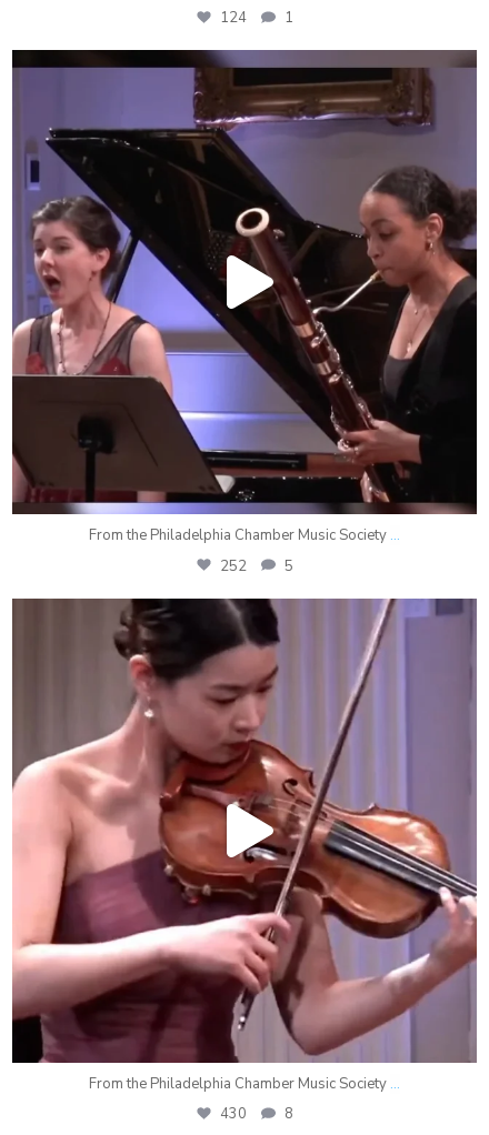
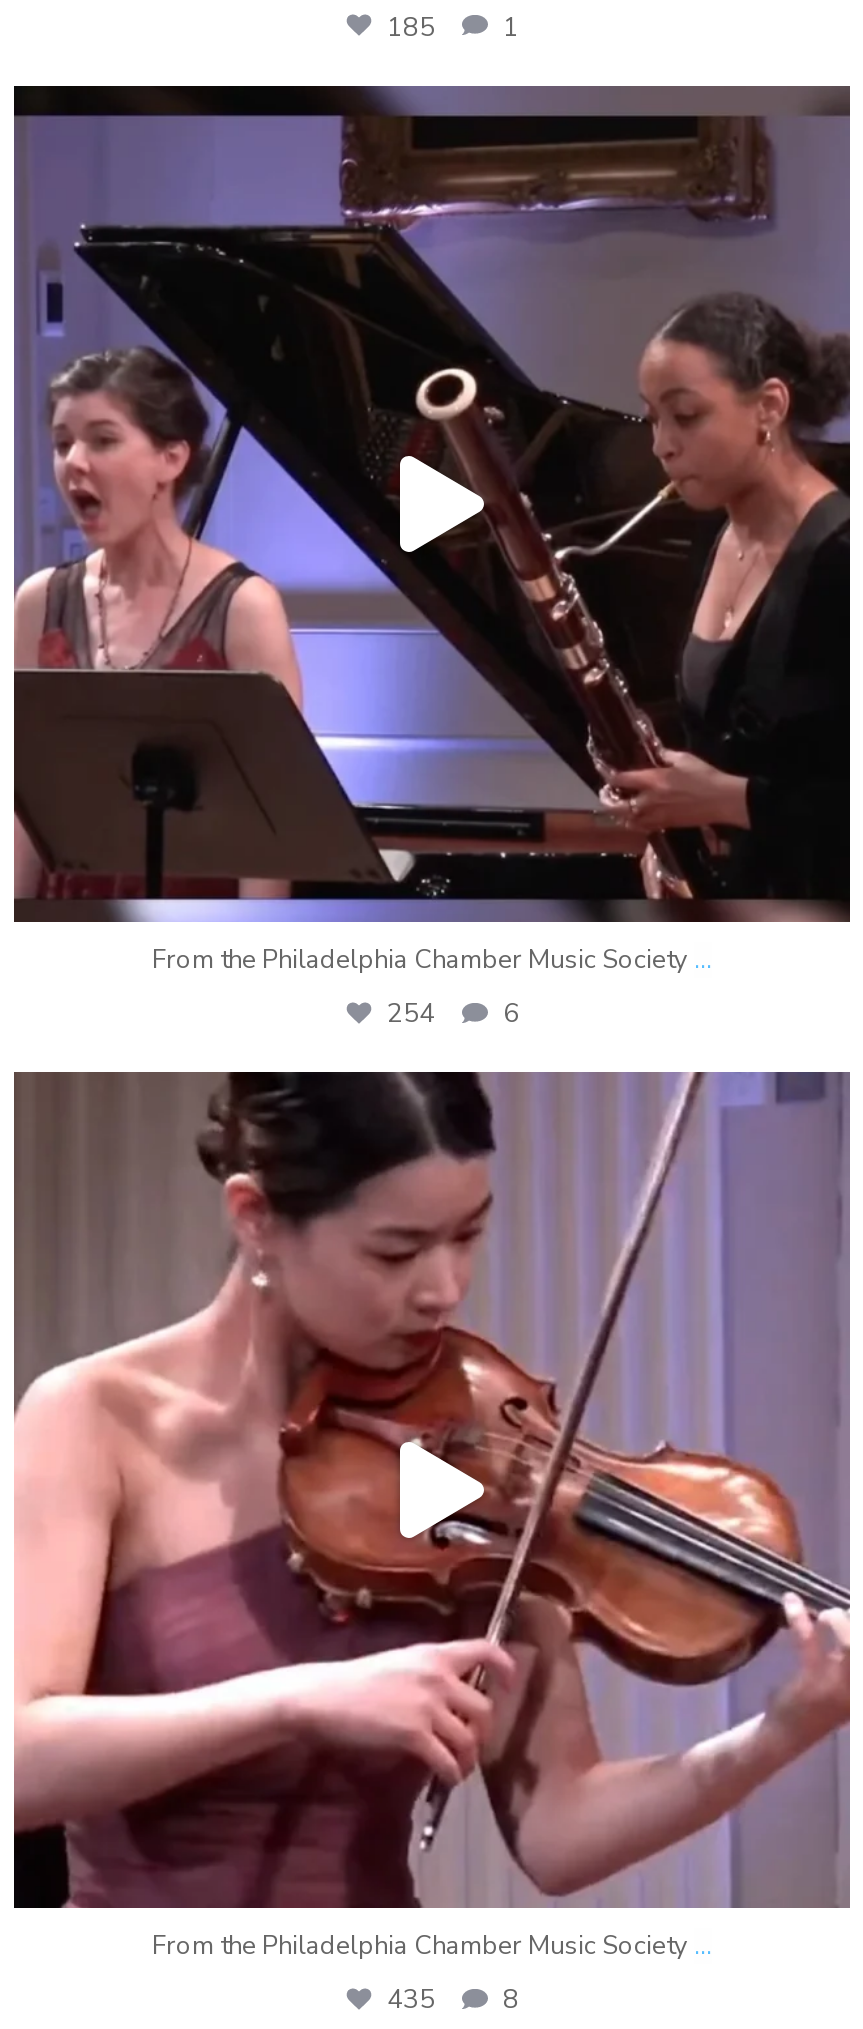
[219,8,293,28] 124 1 -> [387,9,519,45] 185 1
[219,556,250,576] 252 -> [387,996,441,1032] 254
[284,556,293,576] 5 -> [503,996,519,1032] 6
[219,1104,293,1124] 430 8 -> [387,1983,519,2019] 435 8

